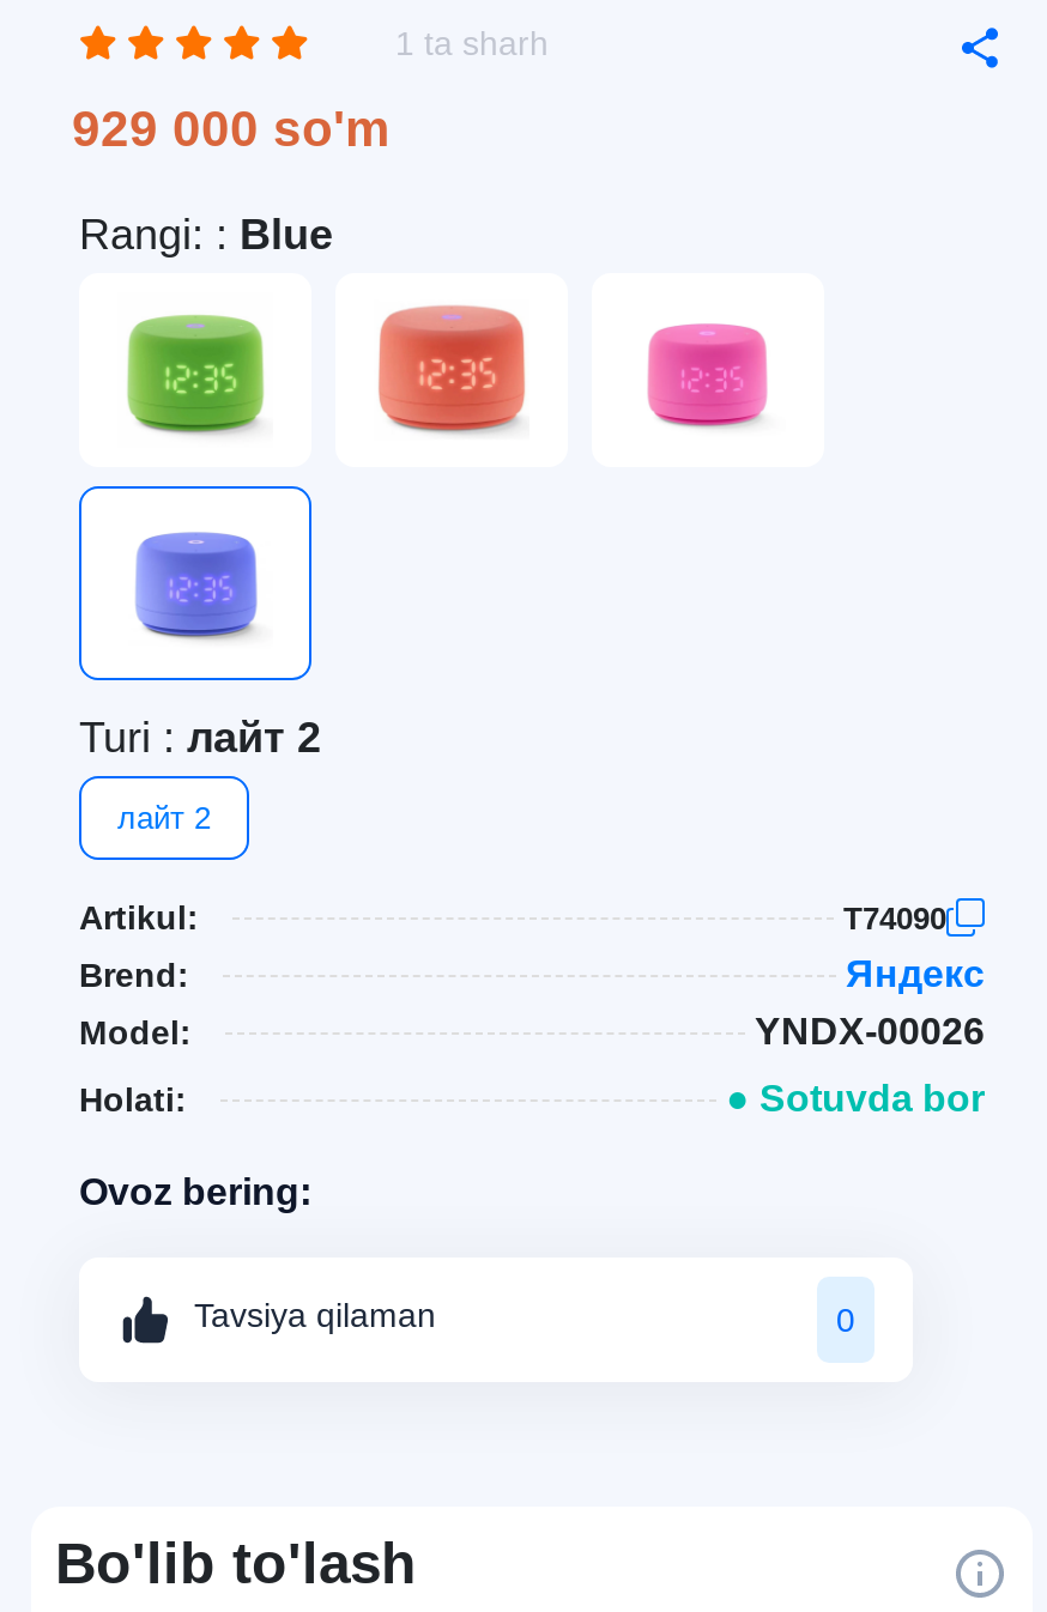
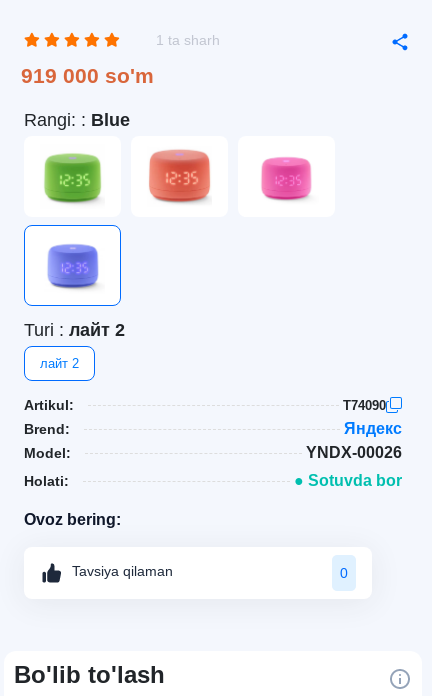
[72,101,391,156] 929 000 so'm -> [21,64,154,87] 919 000 so'm

